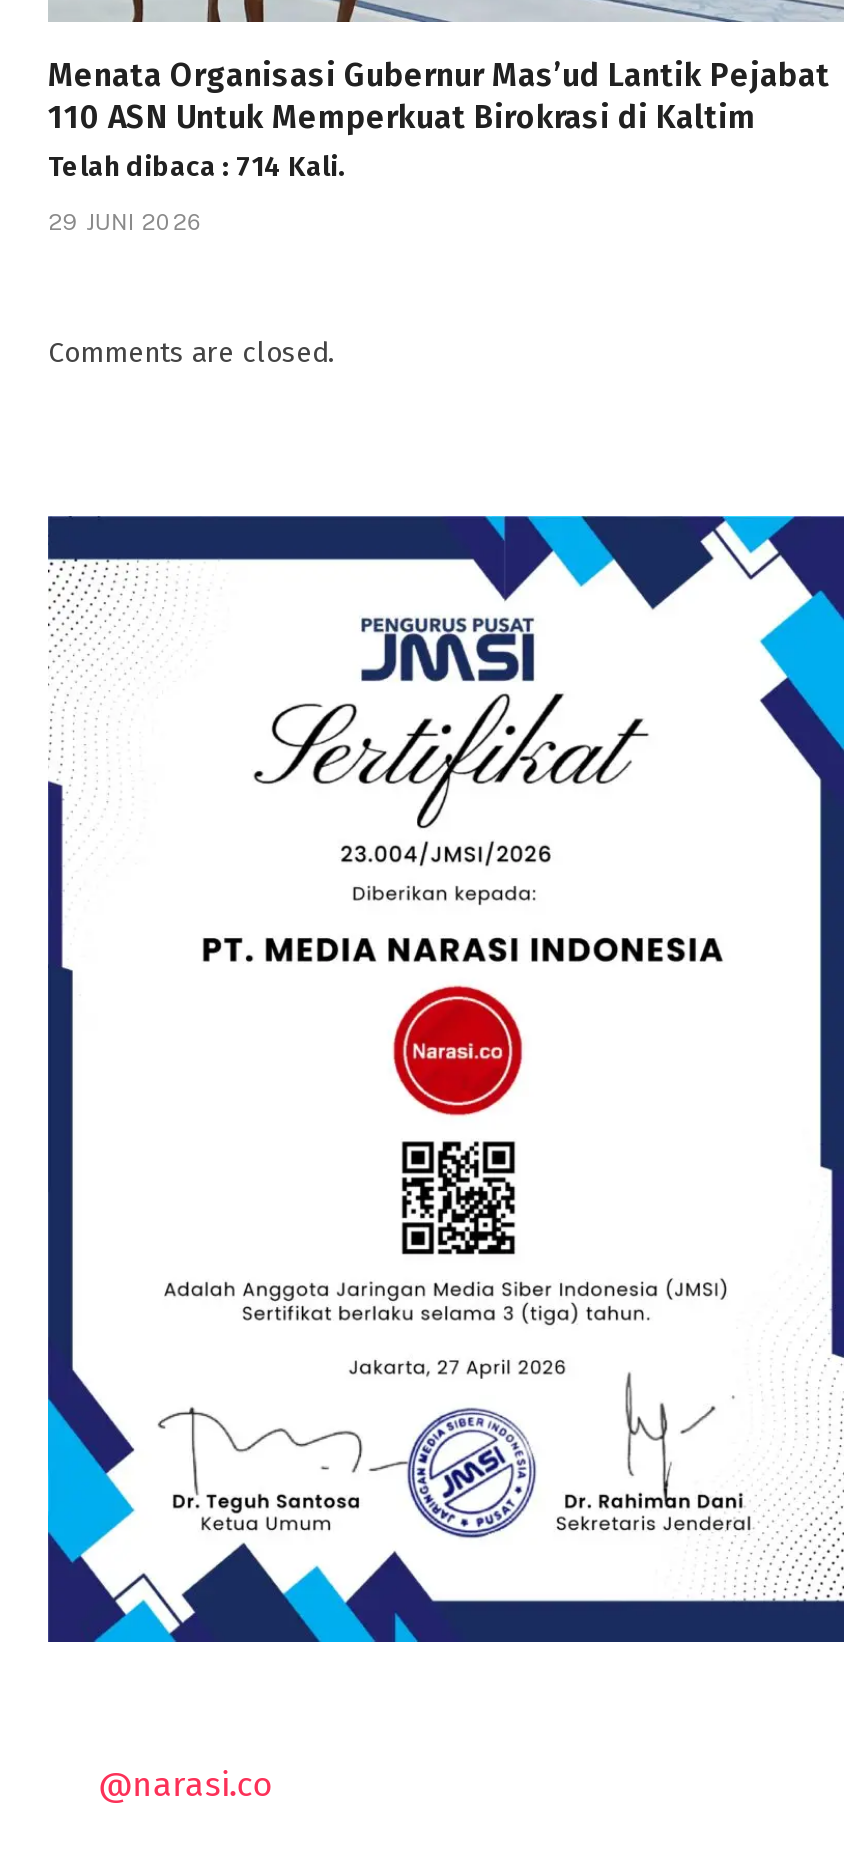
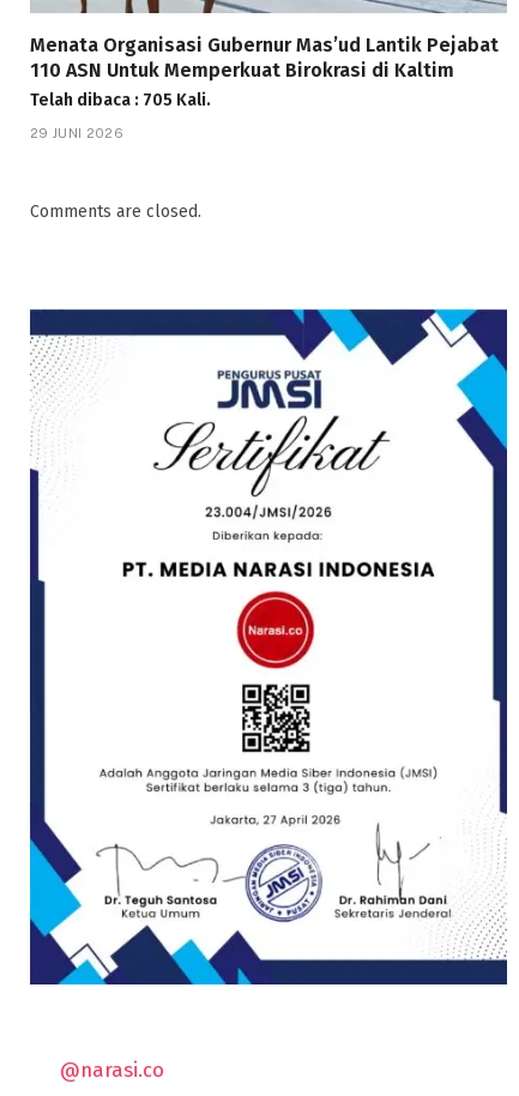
[48,150,346,184] Telah dibaca : 714 Kali. -> [30,90,211,111] Telah dibaca : 705 Kali.

